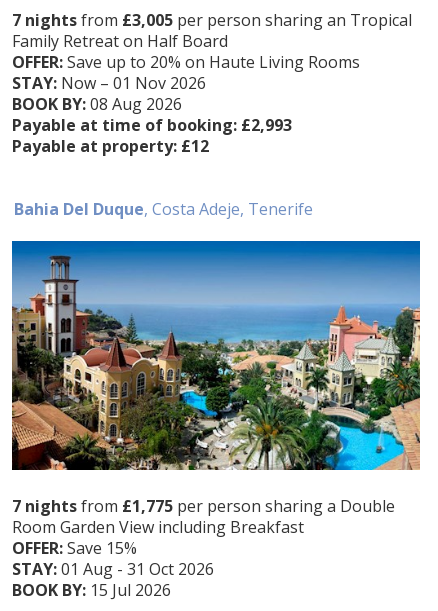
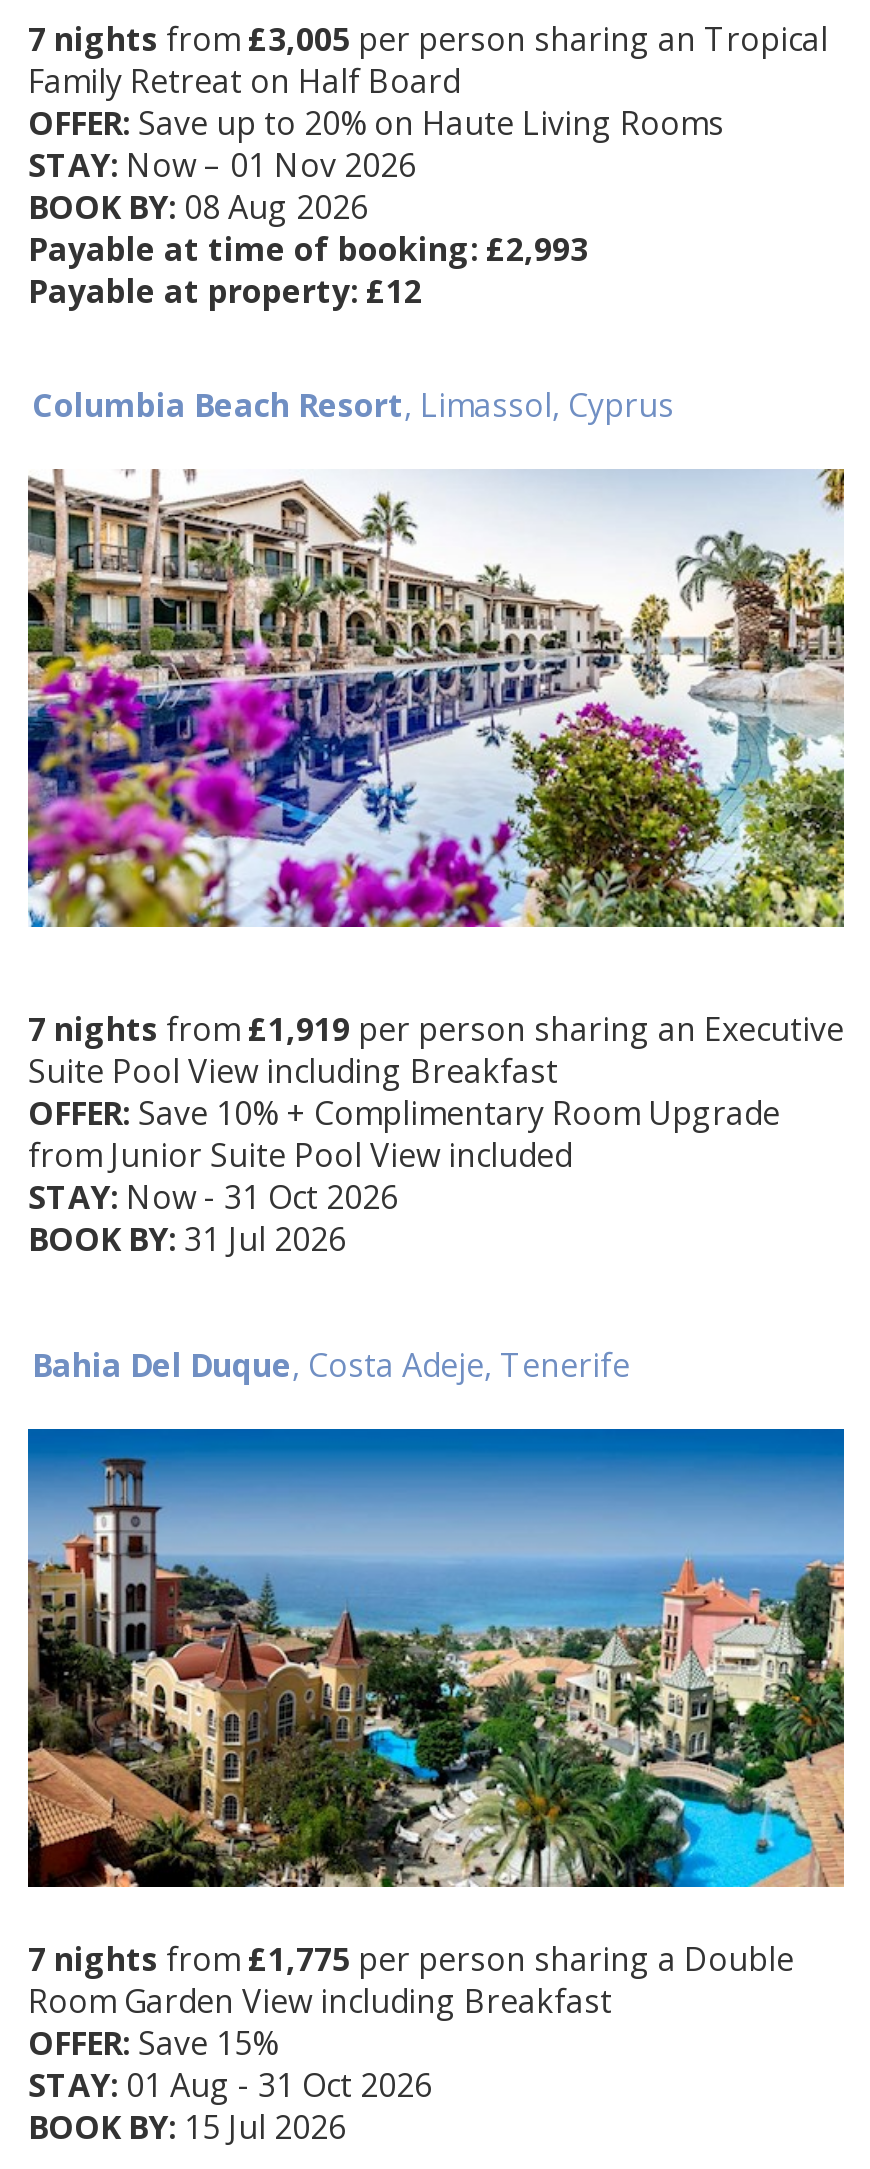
none -> [26,467,846,1261] [image] | 7 nights from £1,919 per person sharing an Executive | Suite Pool View including Breakfast | OFFER: Save 10% + Complimentary Room Upgrade | from Junior Suite Pool View included | STAY: Now - 31 Oct 2026 | BOOK BY: 31 Jul 2026
none -> [32,382,674,426] Columbia Beach Resort, Limassol, Cyprus

